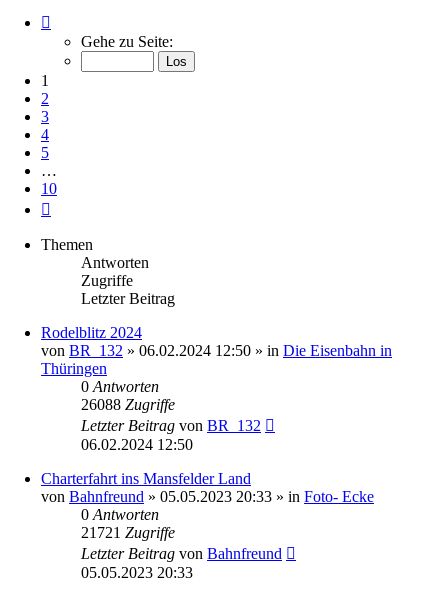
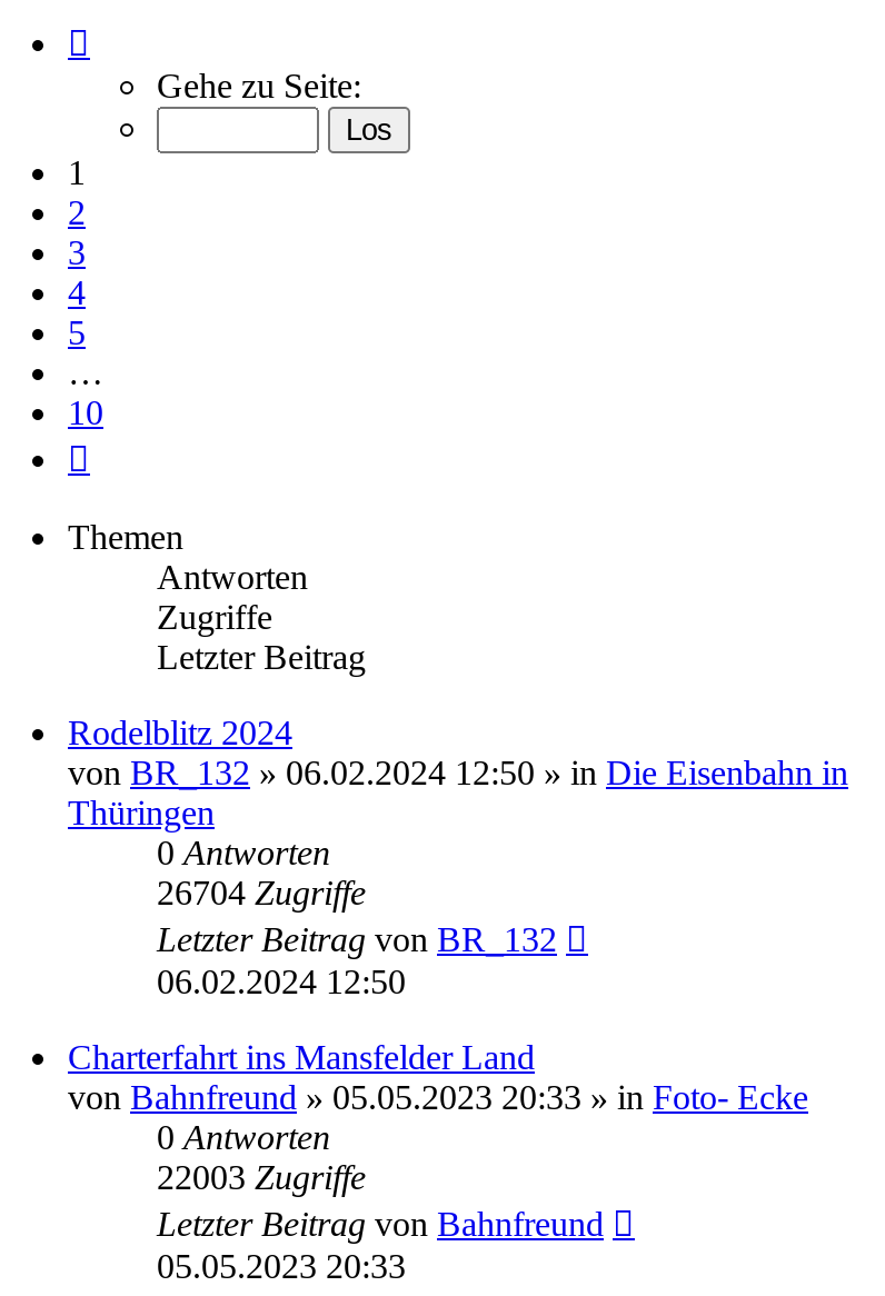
[81,396,175,413] 26088 Zugriffe -> [157,873,366,911] 26704 Zugriffe
[81,524,175,541] 21721 Zugriffe -> [157,1158,366,1196] 22003 Zugriffe

